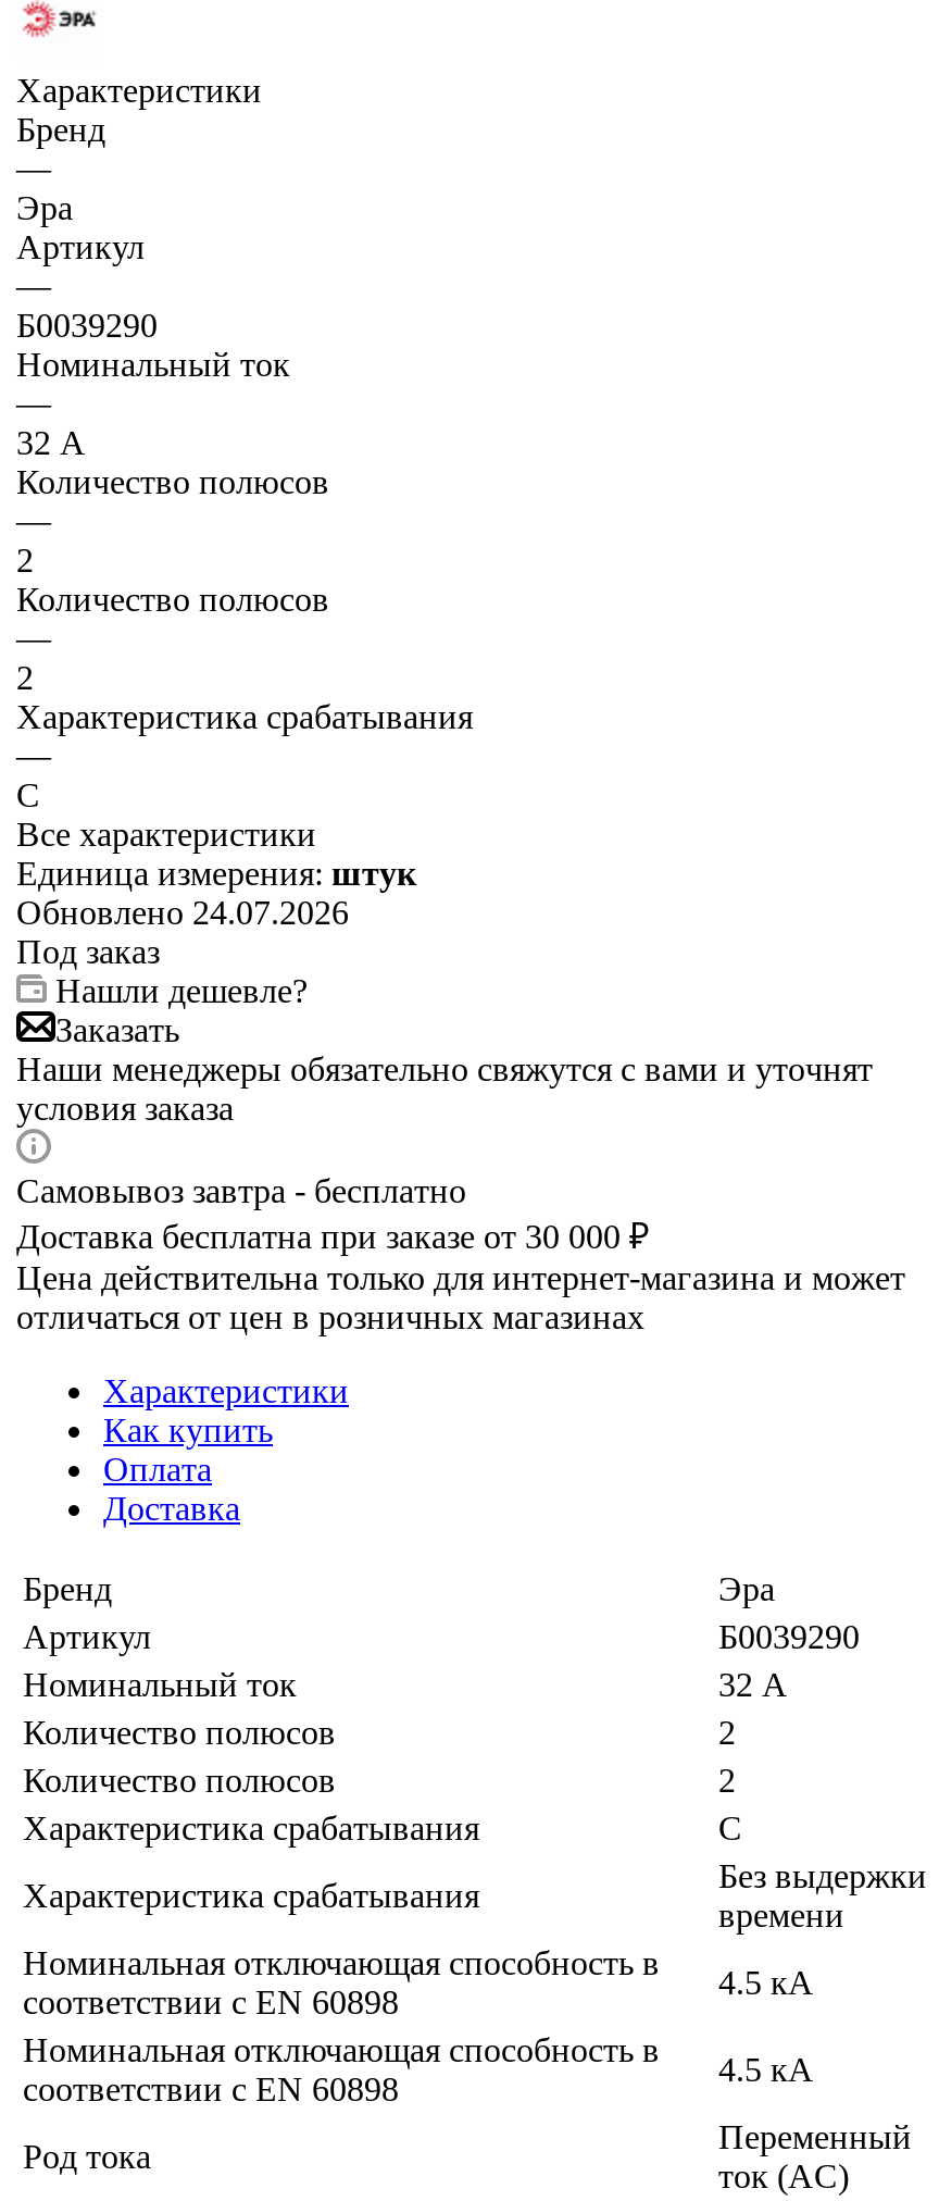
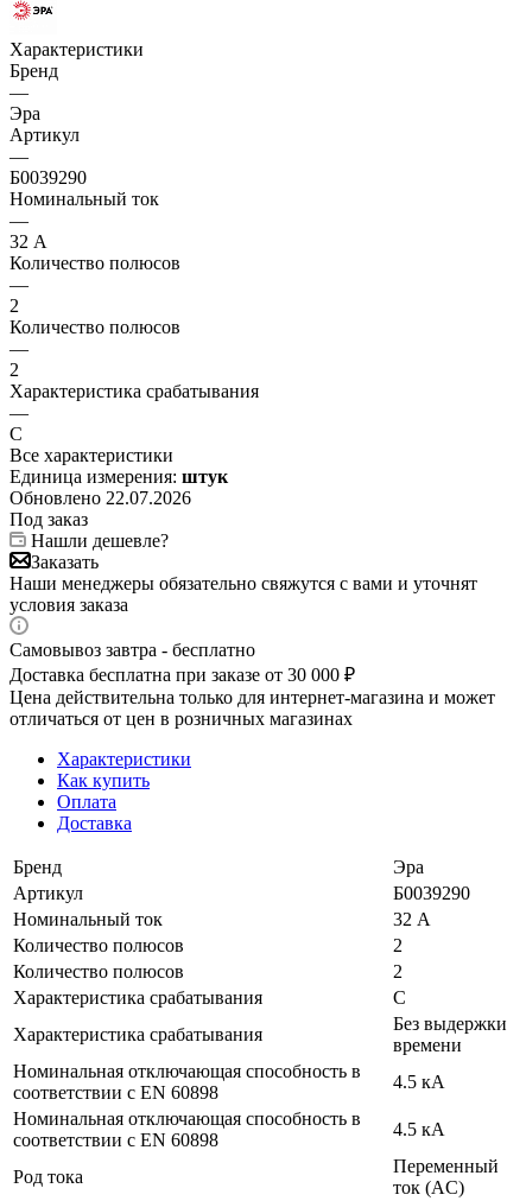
[16,893,349,930] Обновлено 24.07.2026 -> [9,488,191,508] Обновлено 22.07.2026

